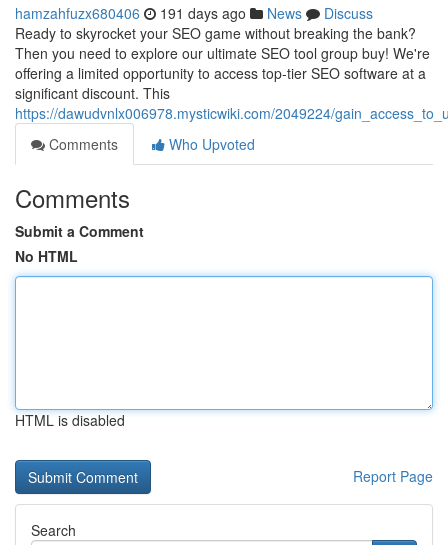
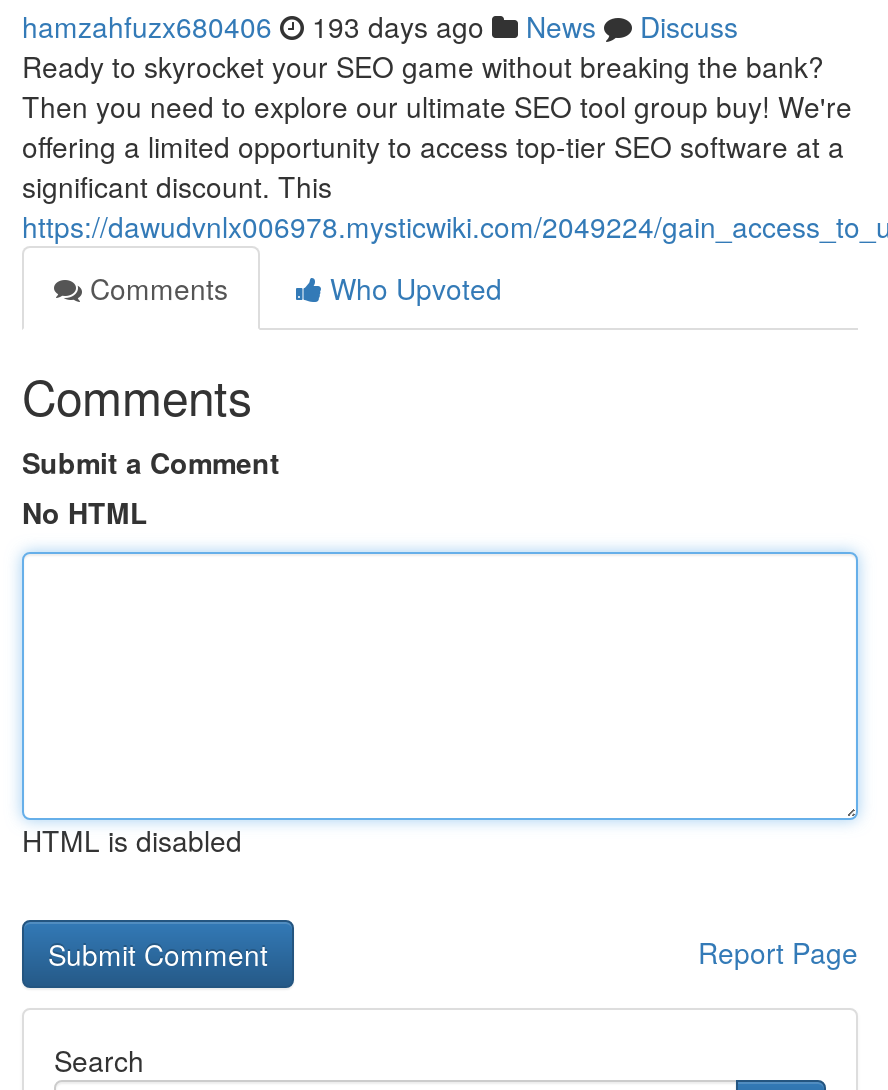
[15,3,373,23] hamzahfuzx680406 191 days ago News Discuss -> [22,6,738,46] hamzahfuzx680406 193 days ago News Discuss

